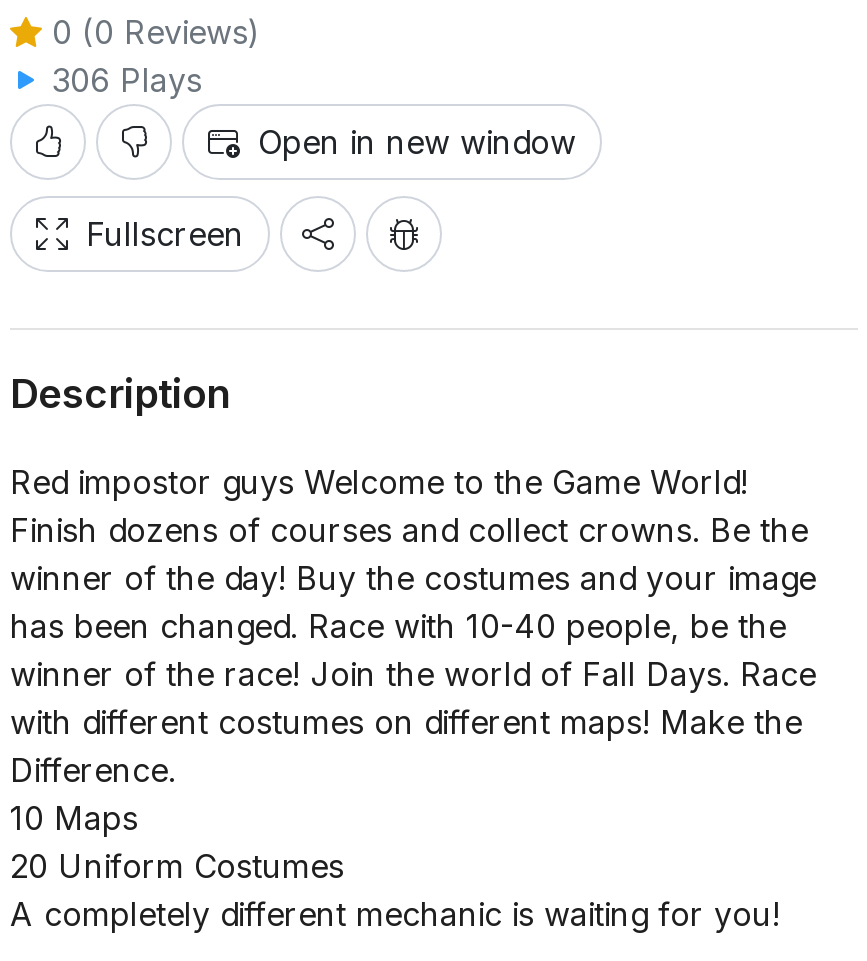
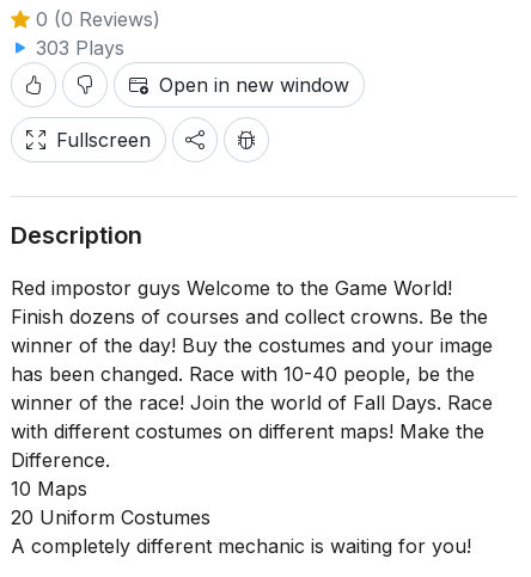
[42,60,202,100] 306 Plays -> [30,36,124,60] 303 Plays

